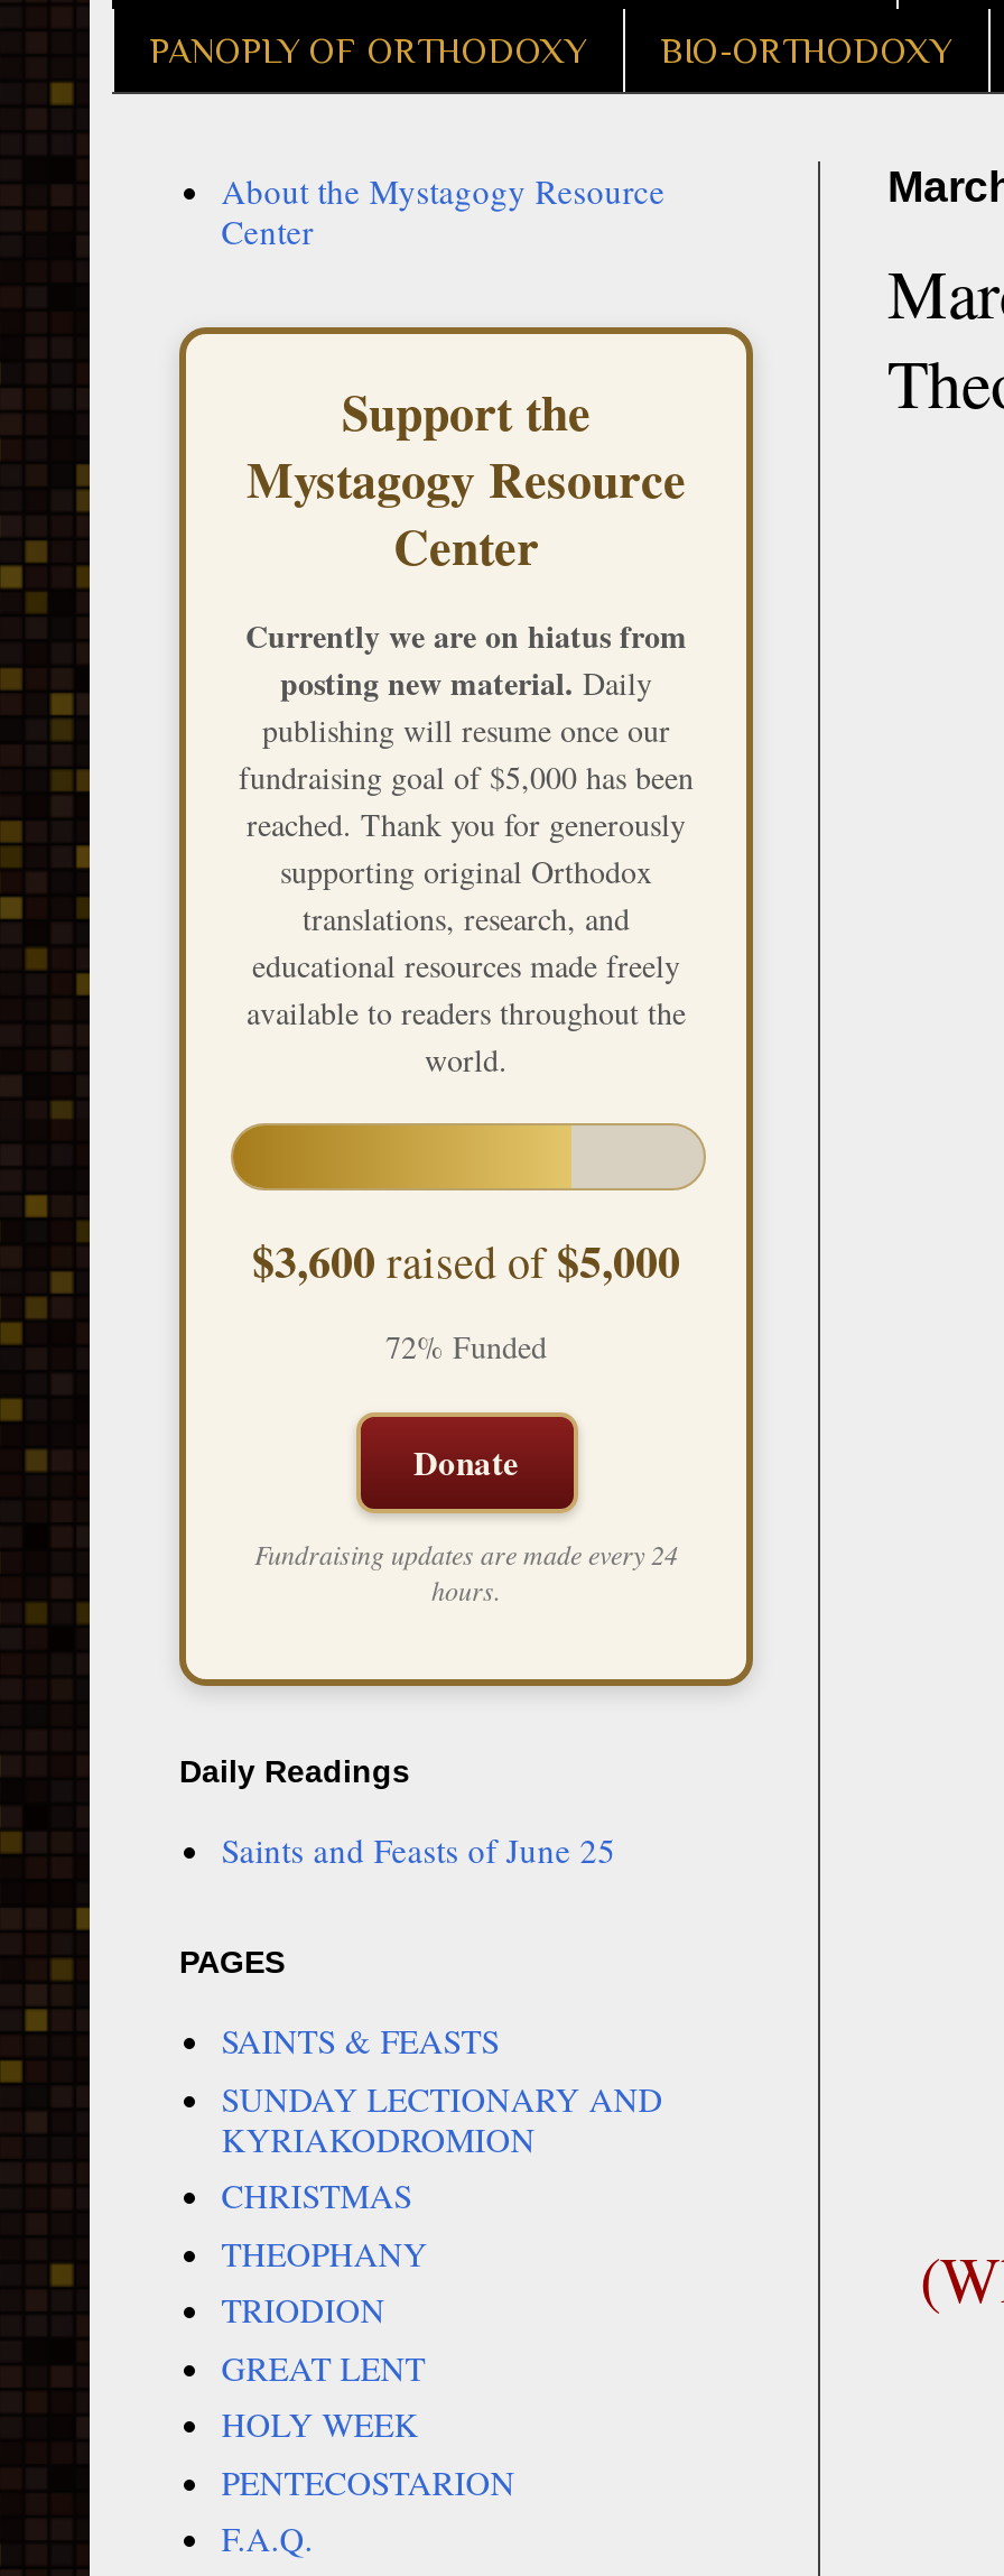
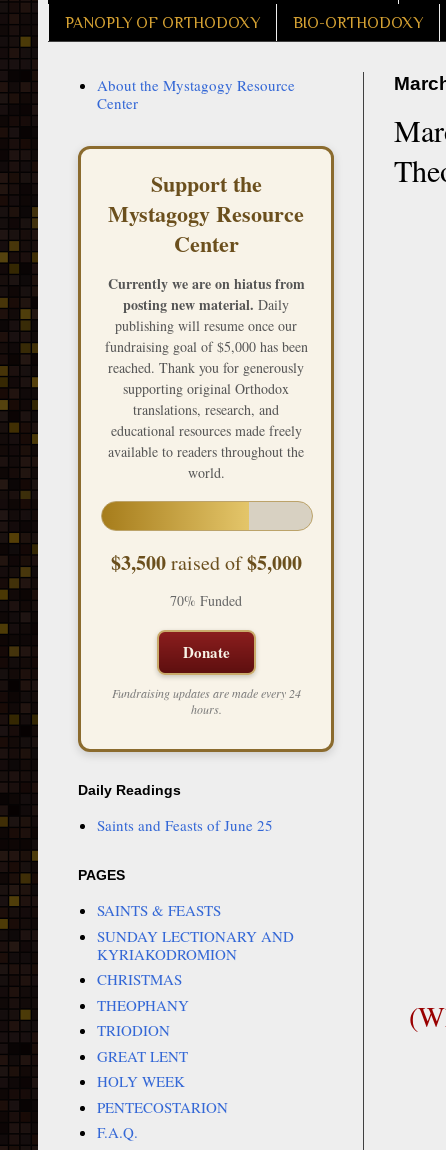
[252,1228,680,1293] $3,600 raised of $5,000 -> [110,548,301,577] $3,500 raised of $5,000
[385,1325,547,1367] 72% Funded -> [170,591,242,610] 70% Funded

